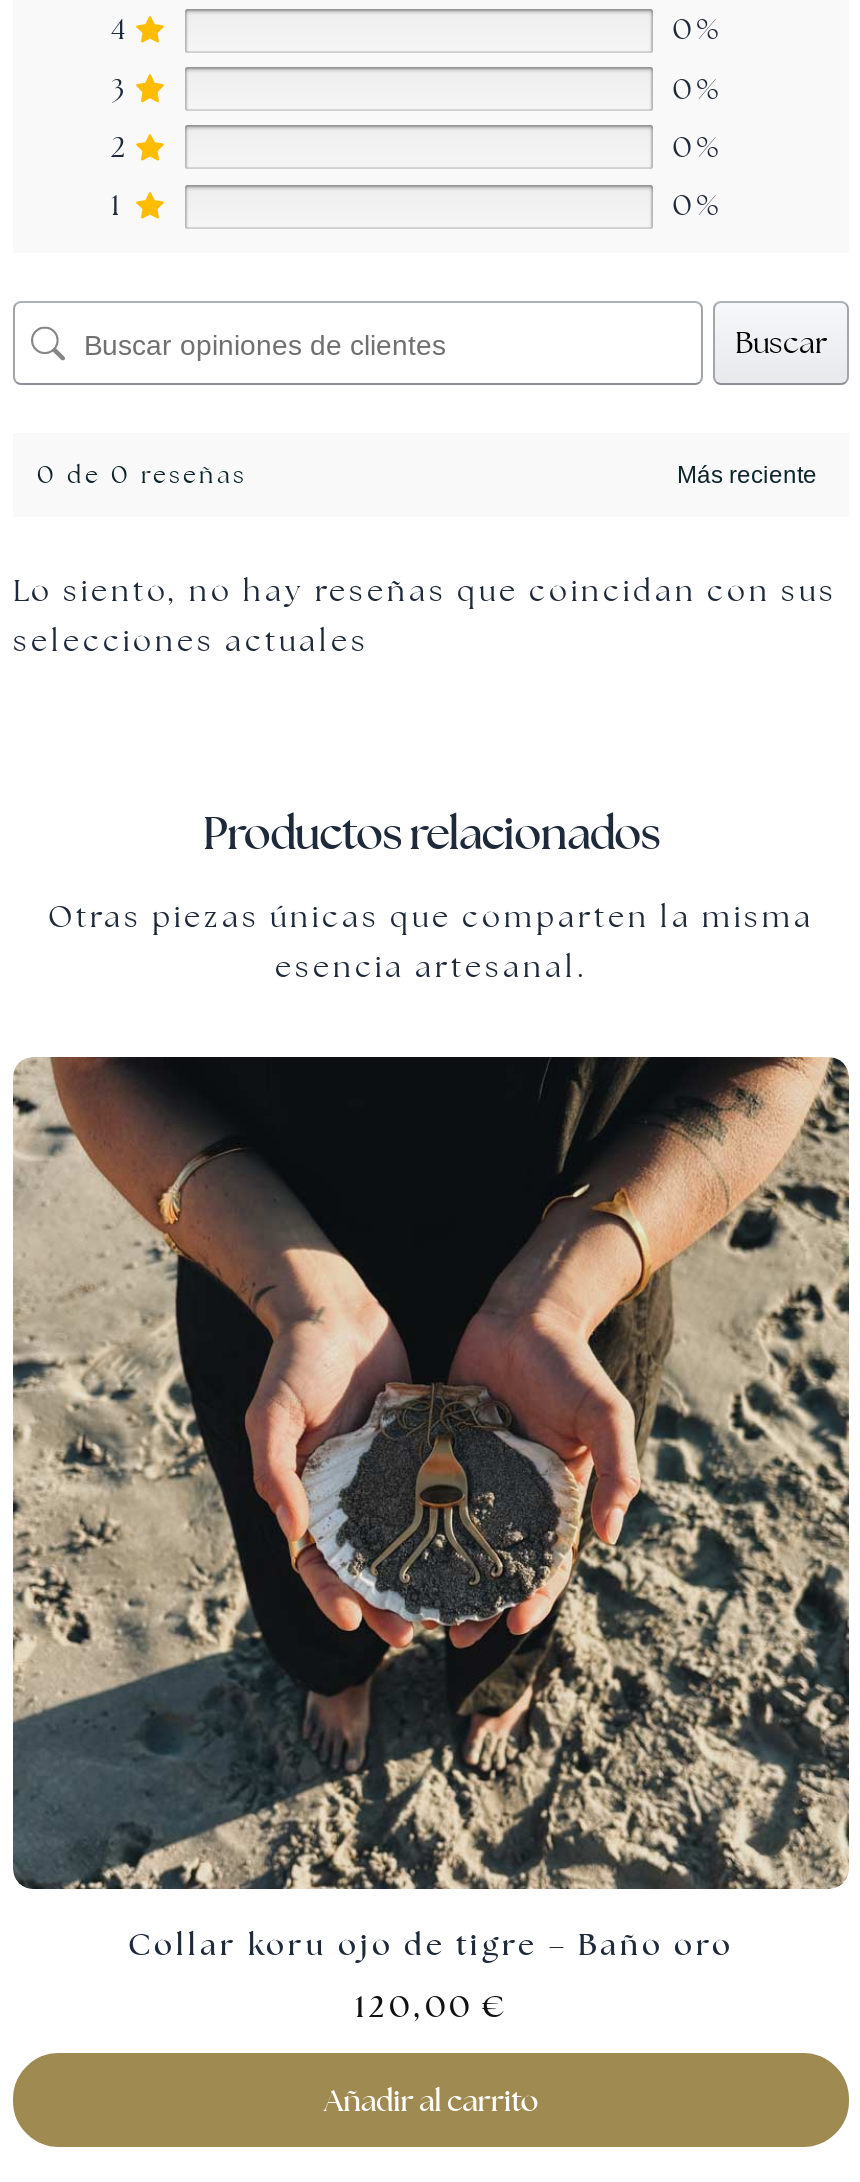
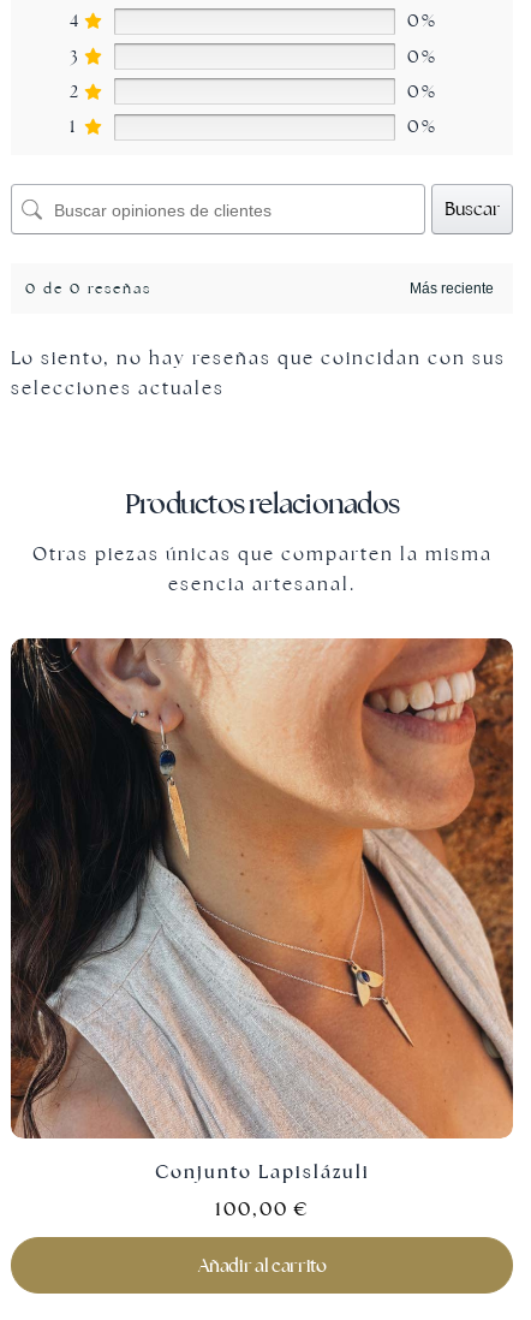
[11,1055,851,1963] [image] | Collar koru ojo de tigre – Baño oro -> [10,637,514,1183] [image] | Conjunto Lapislázuli
[355,1987,507,2025] 120,00 € -> [215,1197,309,1220] 100,00 €

